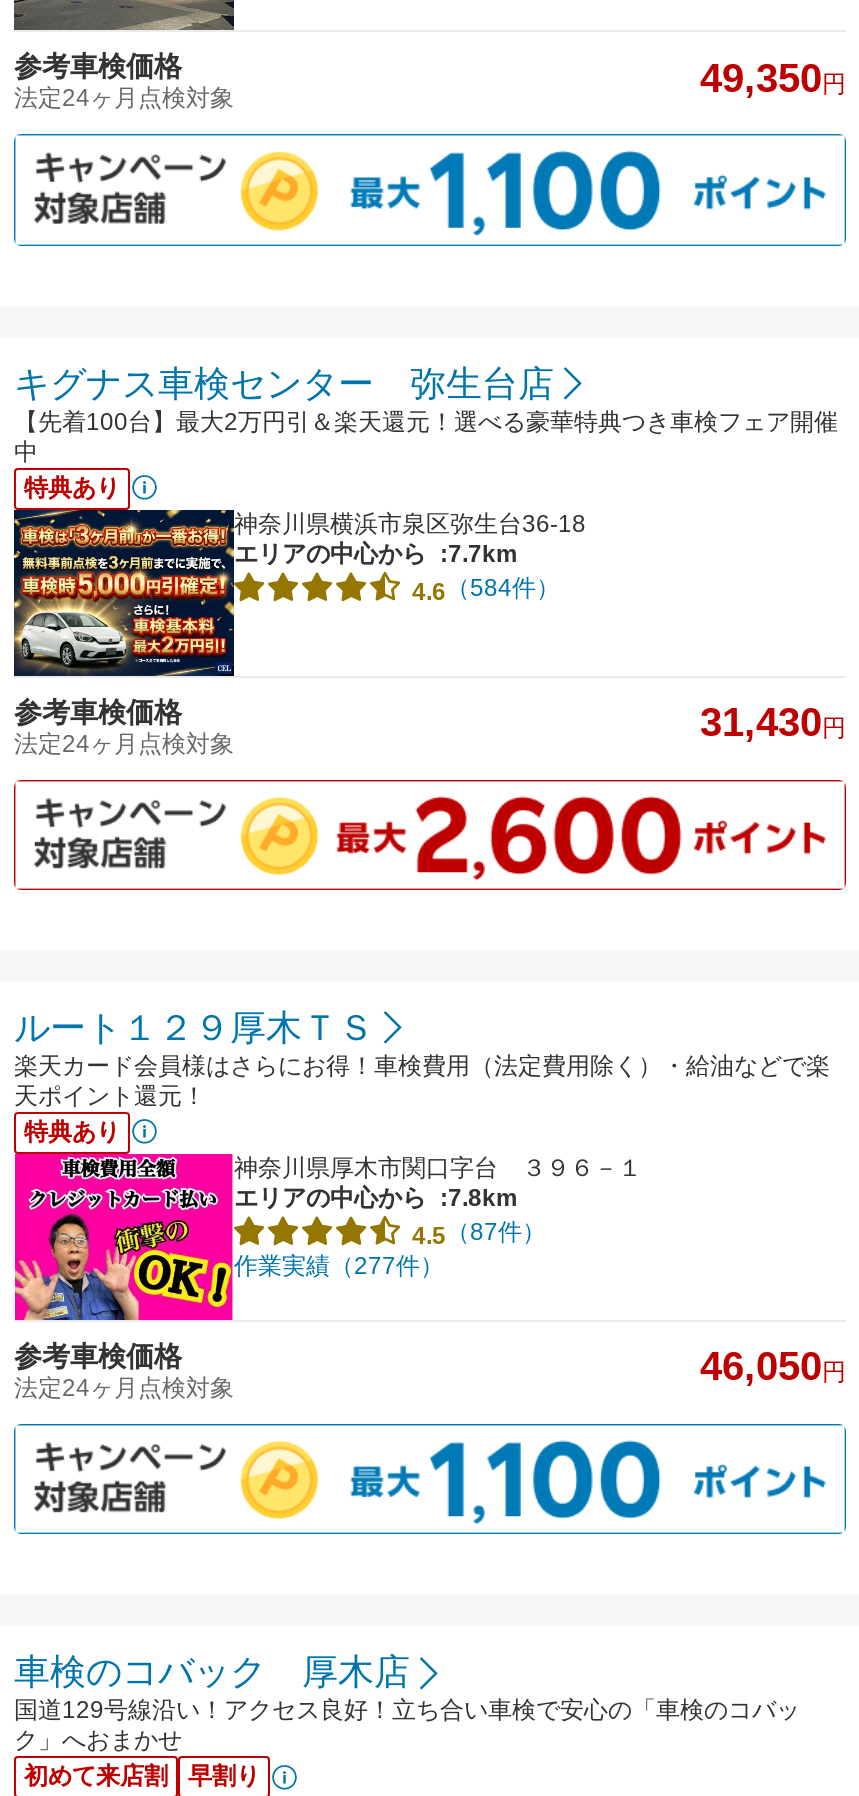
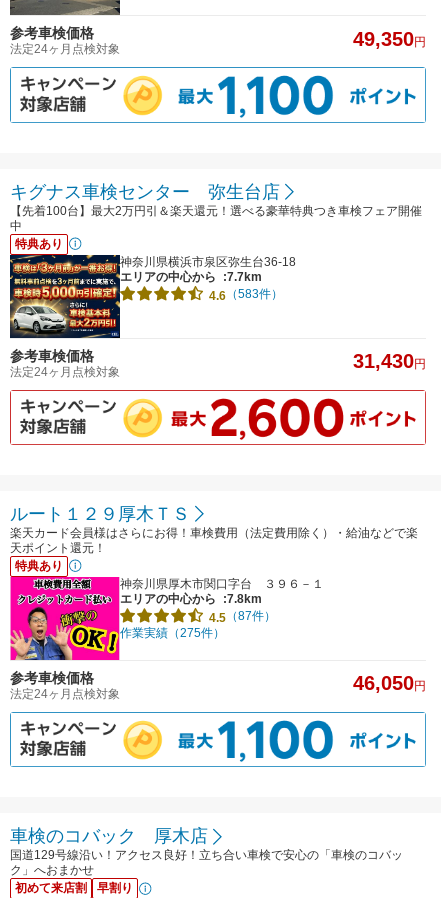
[412,574,560,606] 4.6（584件） -> [209,287,283,303] 4.6（583件）
[234,1252,444,1280] 作業実績（277件） -> [120,626,225,640] 作業実績（275件）

